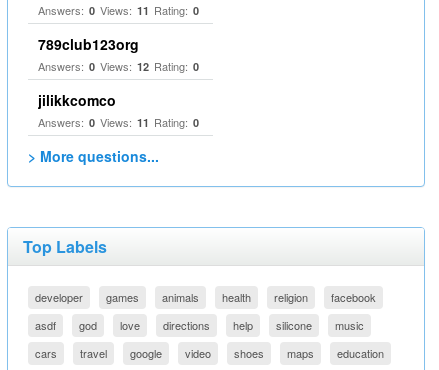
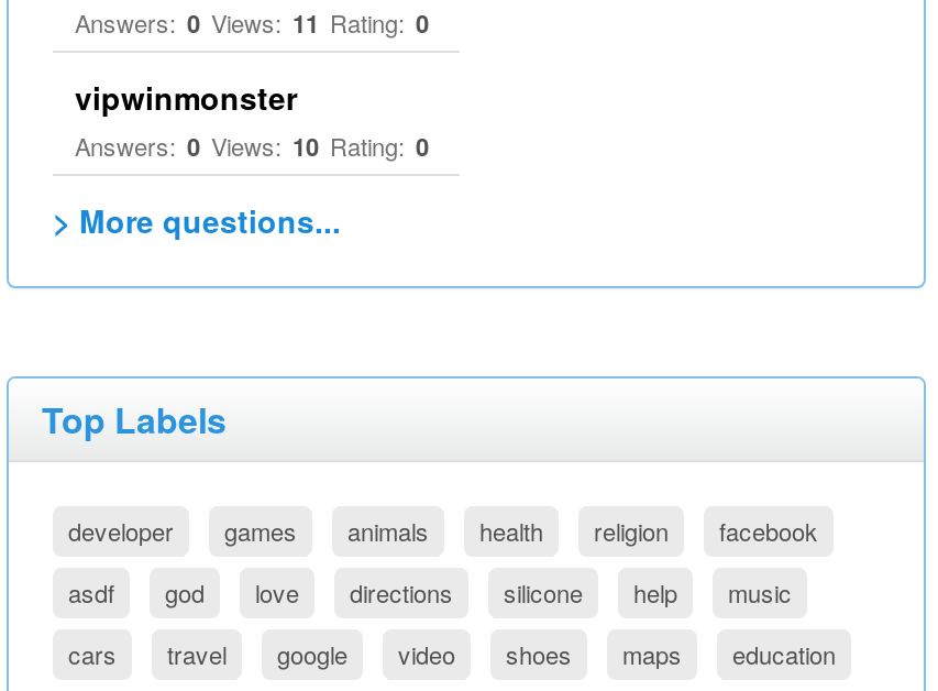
[38,34,199,130] 789club123org | Answers: 0 Views: 12 Rating: 0 | jilikkcomco | Answers: 0 Views: 11 Rating: 0 -> [75,75,429,163] vipwinmonster | Answers: 0 Views: 10 Rating: 0
moved [276,317,312,333] -> [504,574,583,610]: silicone

